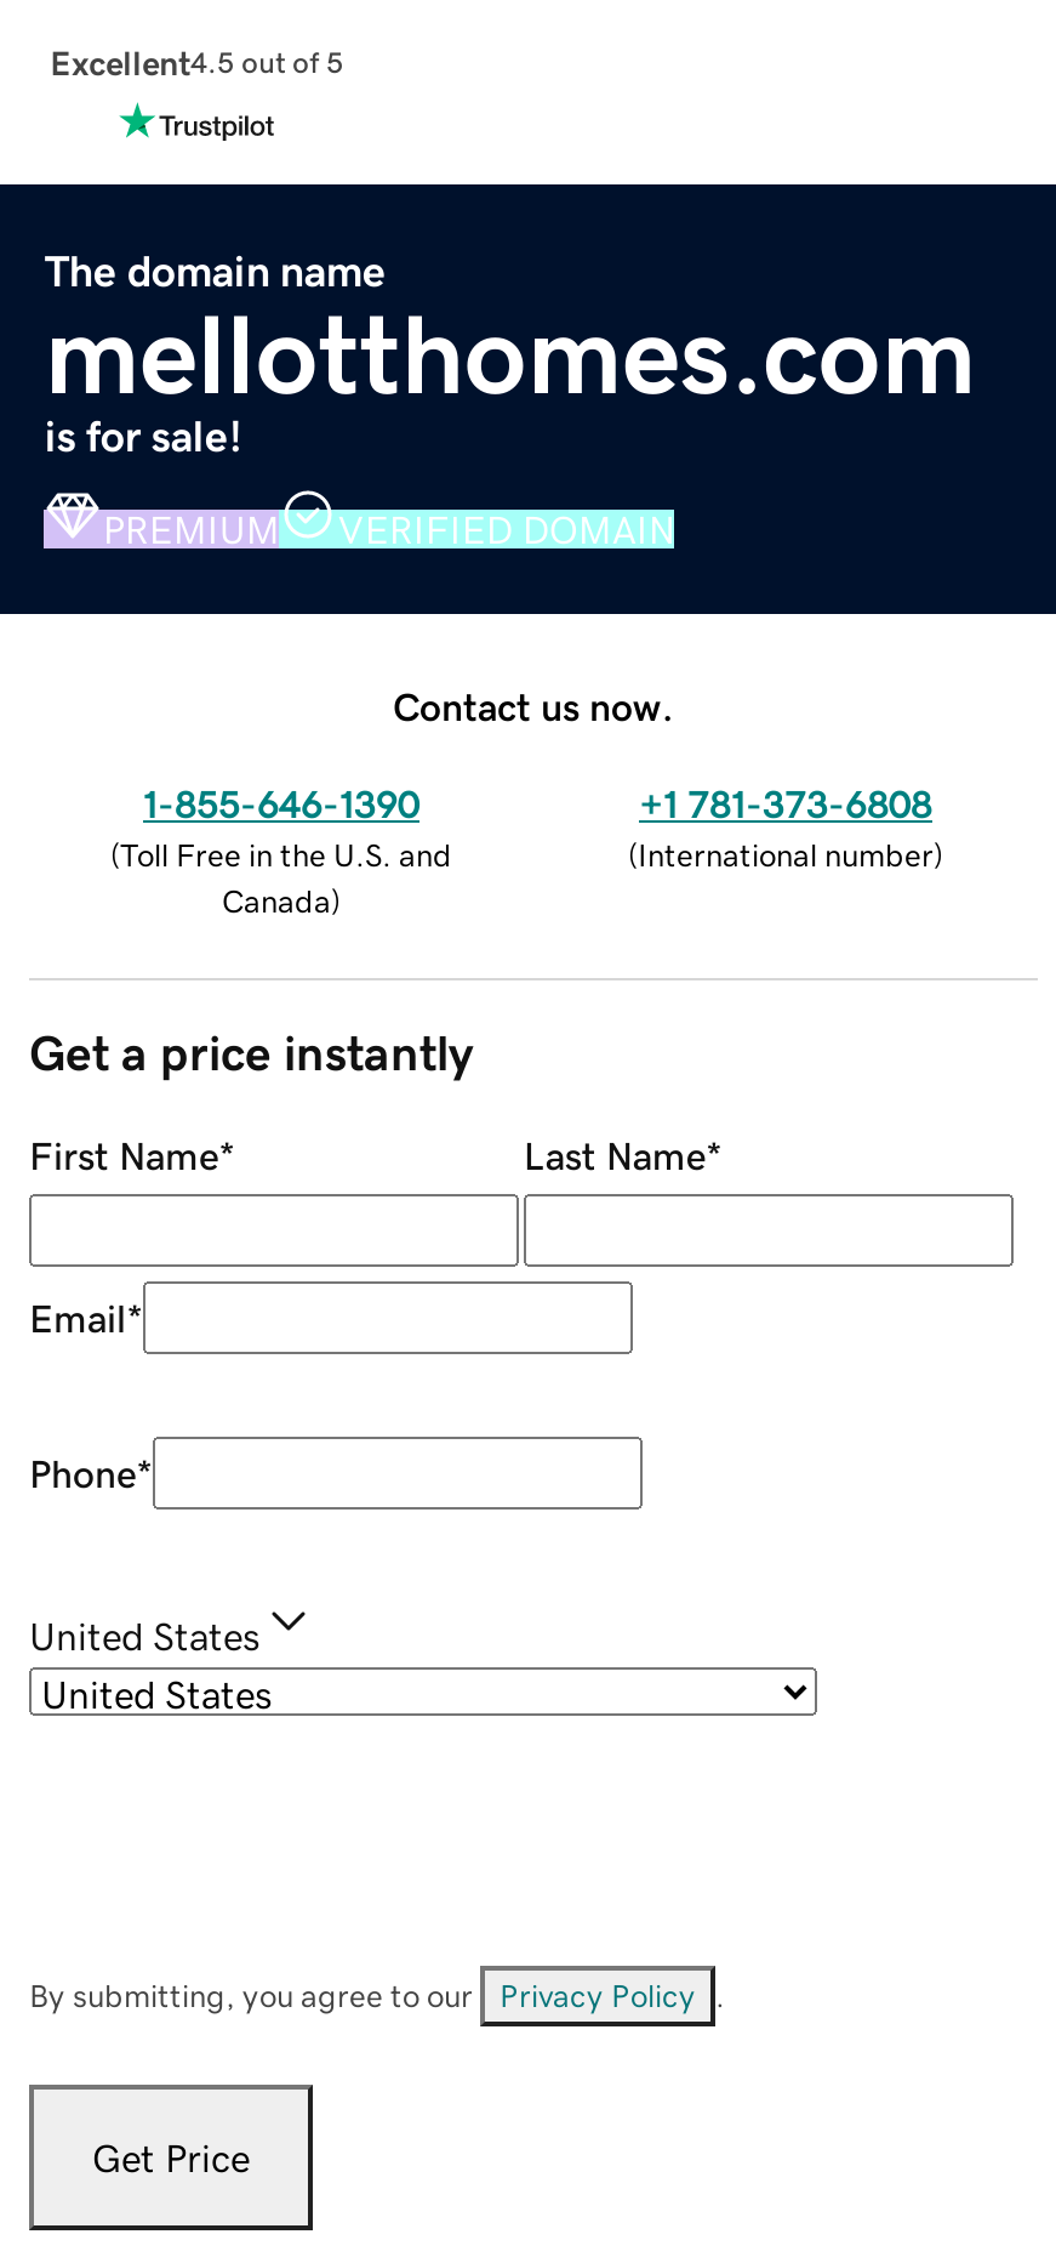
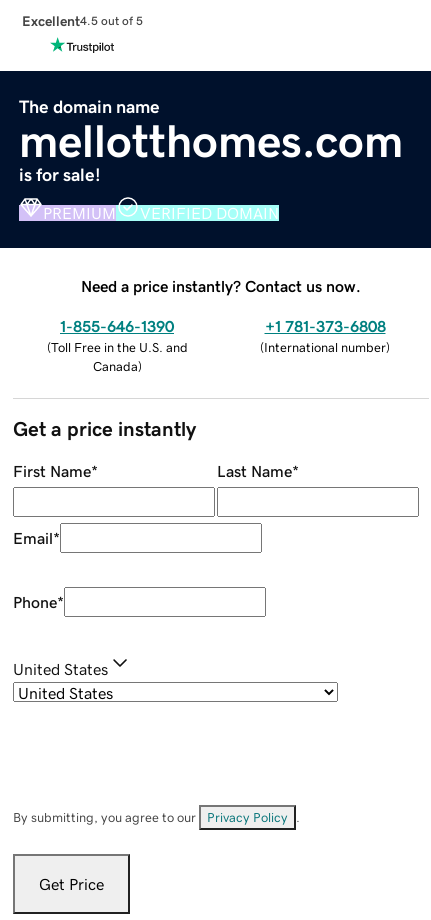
[393,686,674,725] Contact us now. -> [81,278,361,294] Need a price instantly? Contact us now.

